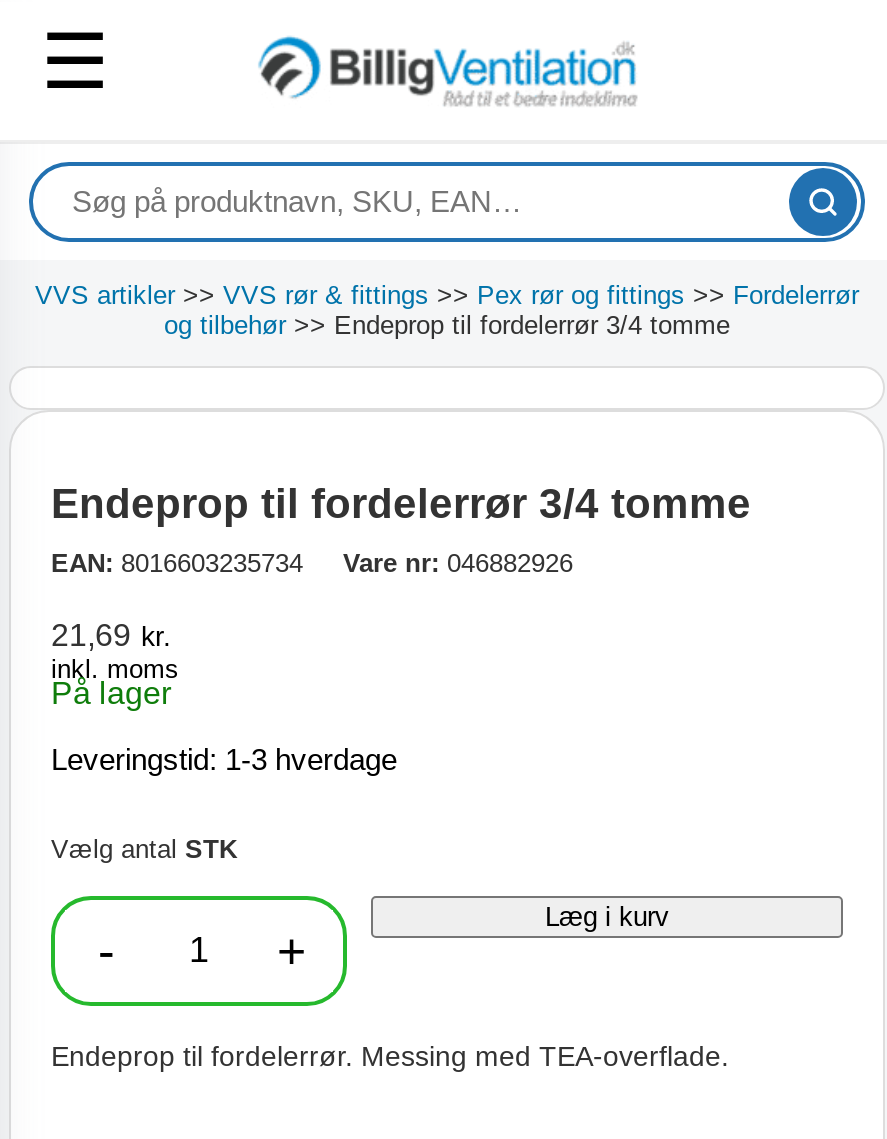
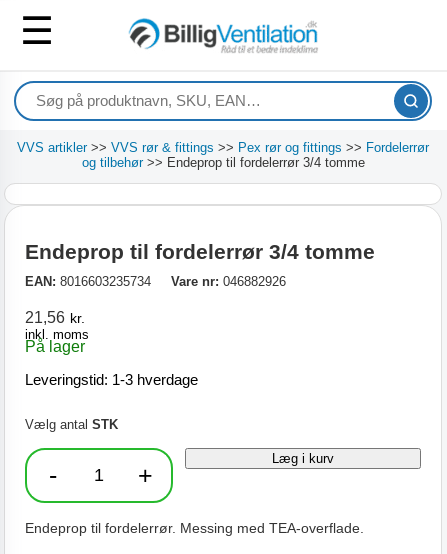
[51,619,171,653] 21,69 kr. -> [25,309,85,326] 21,56 kr.

